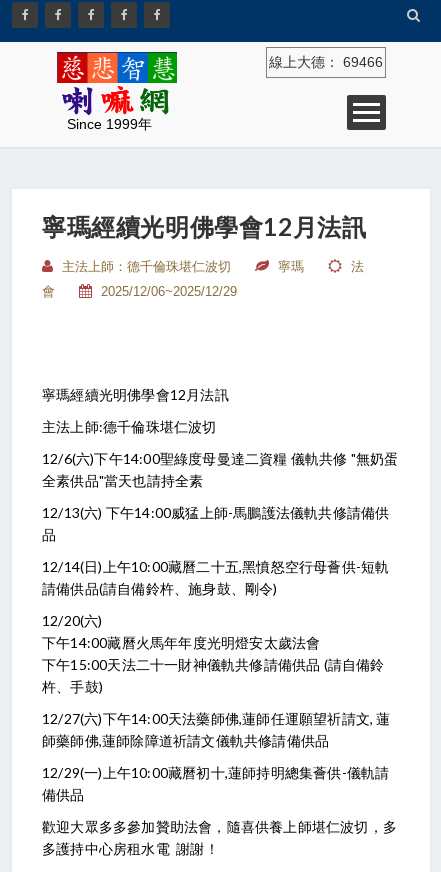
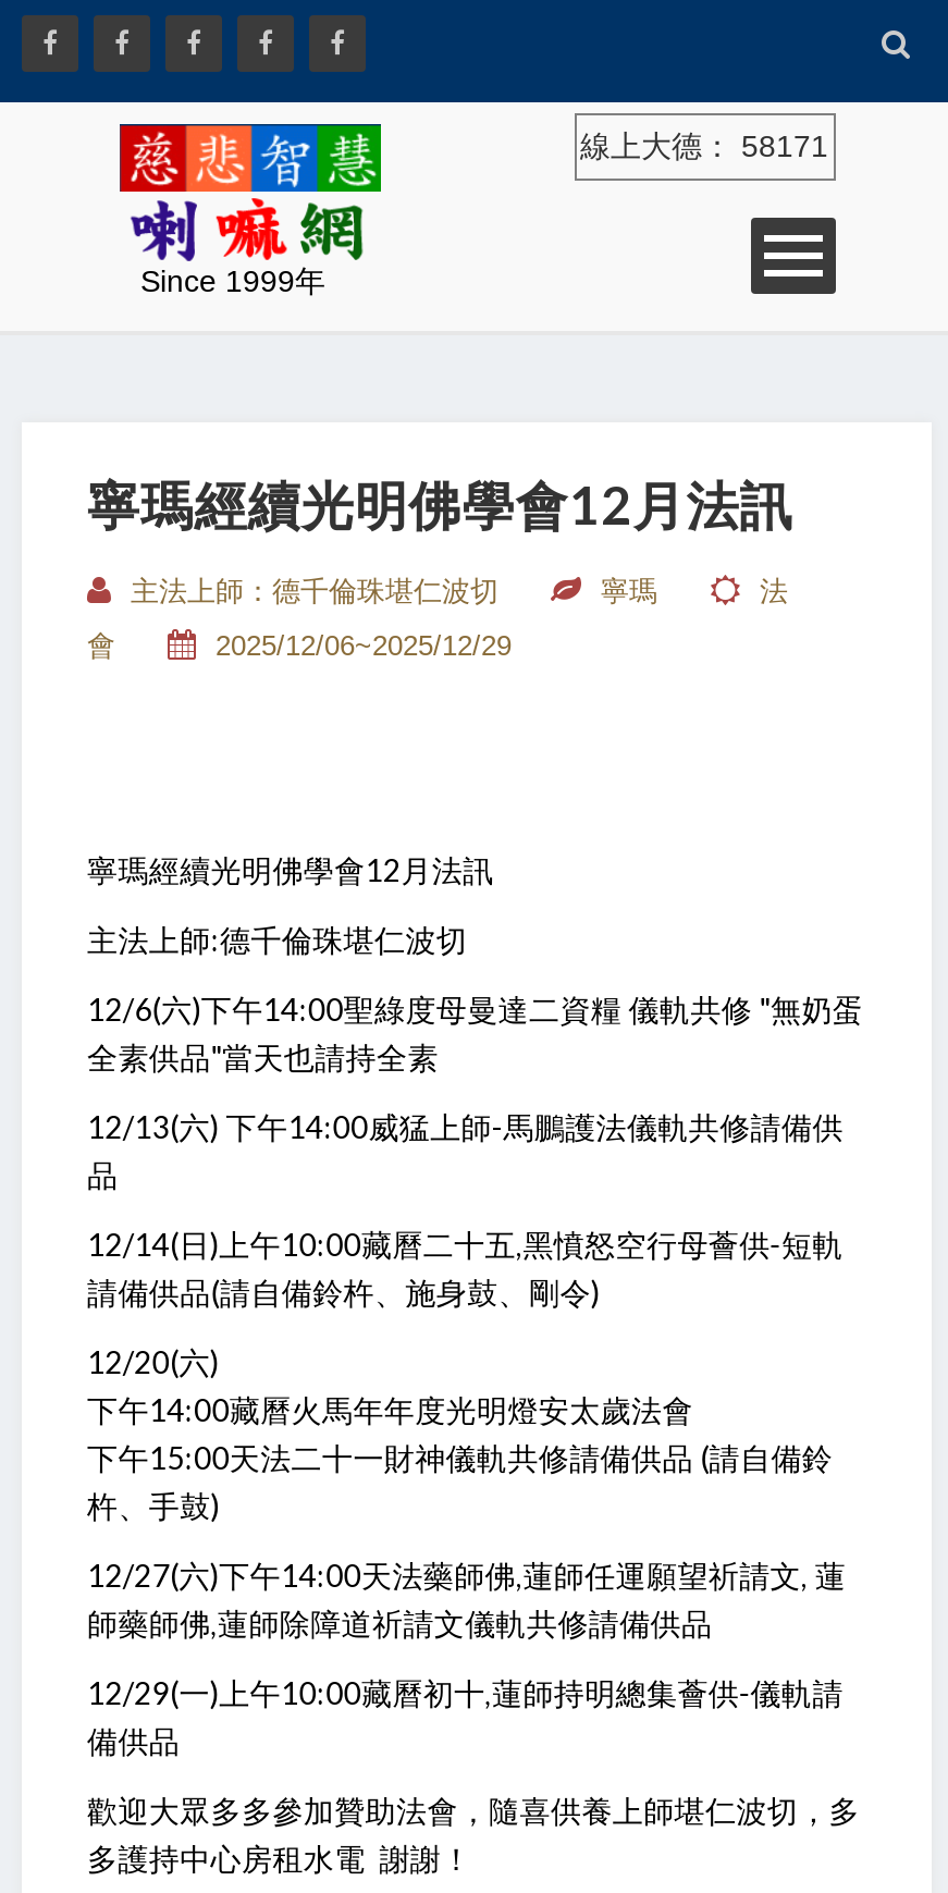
[268,54,382,70] 線上大德：69466 -> [580,129,828,164] 線上大德：58171

